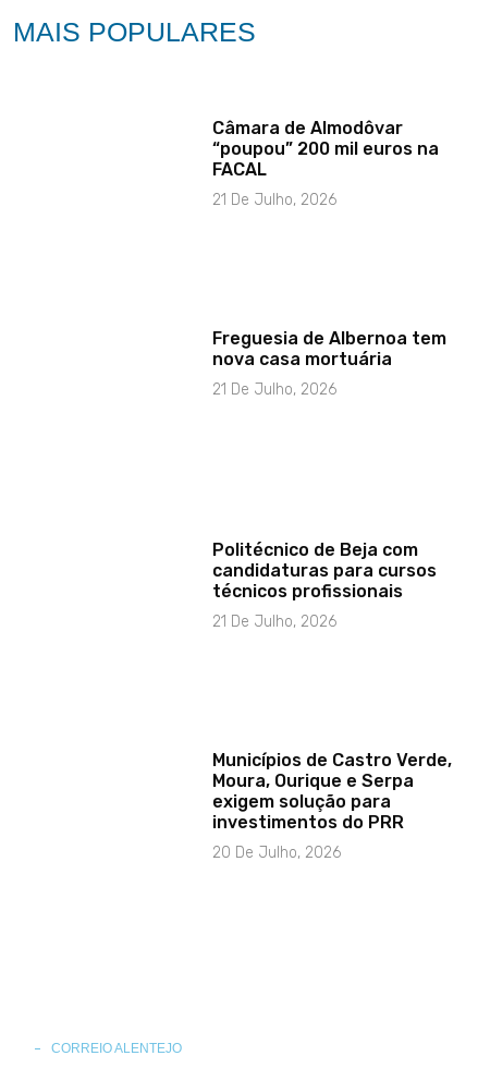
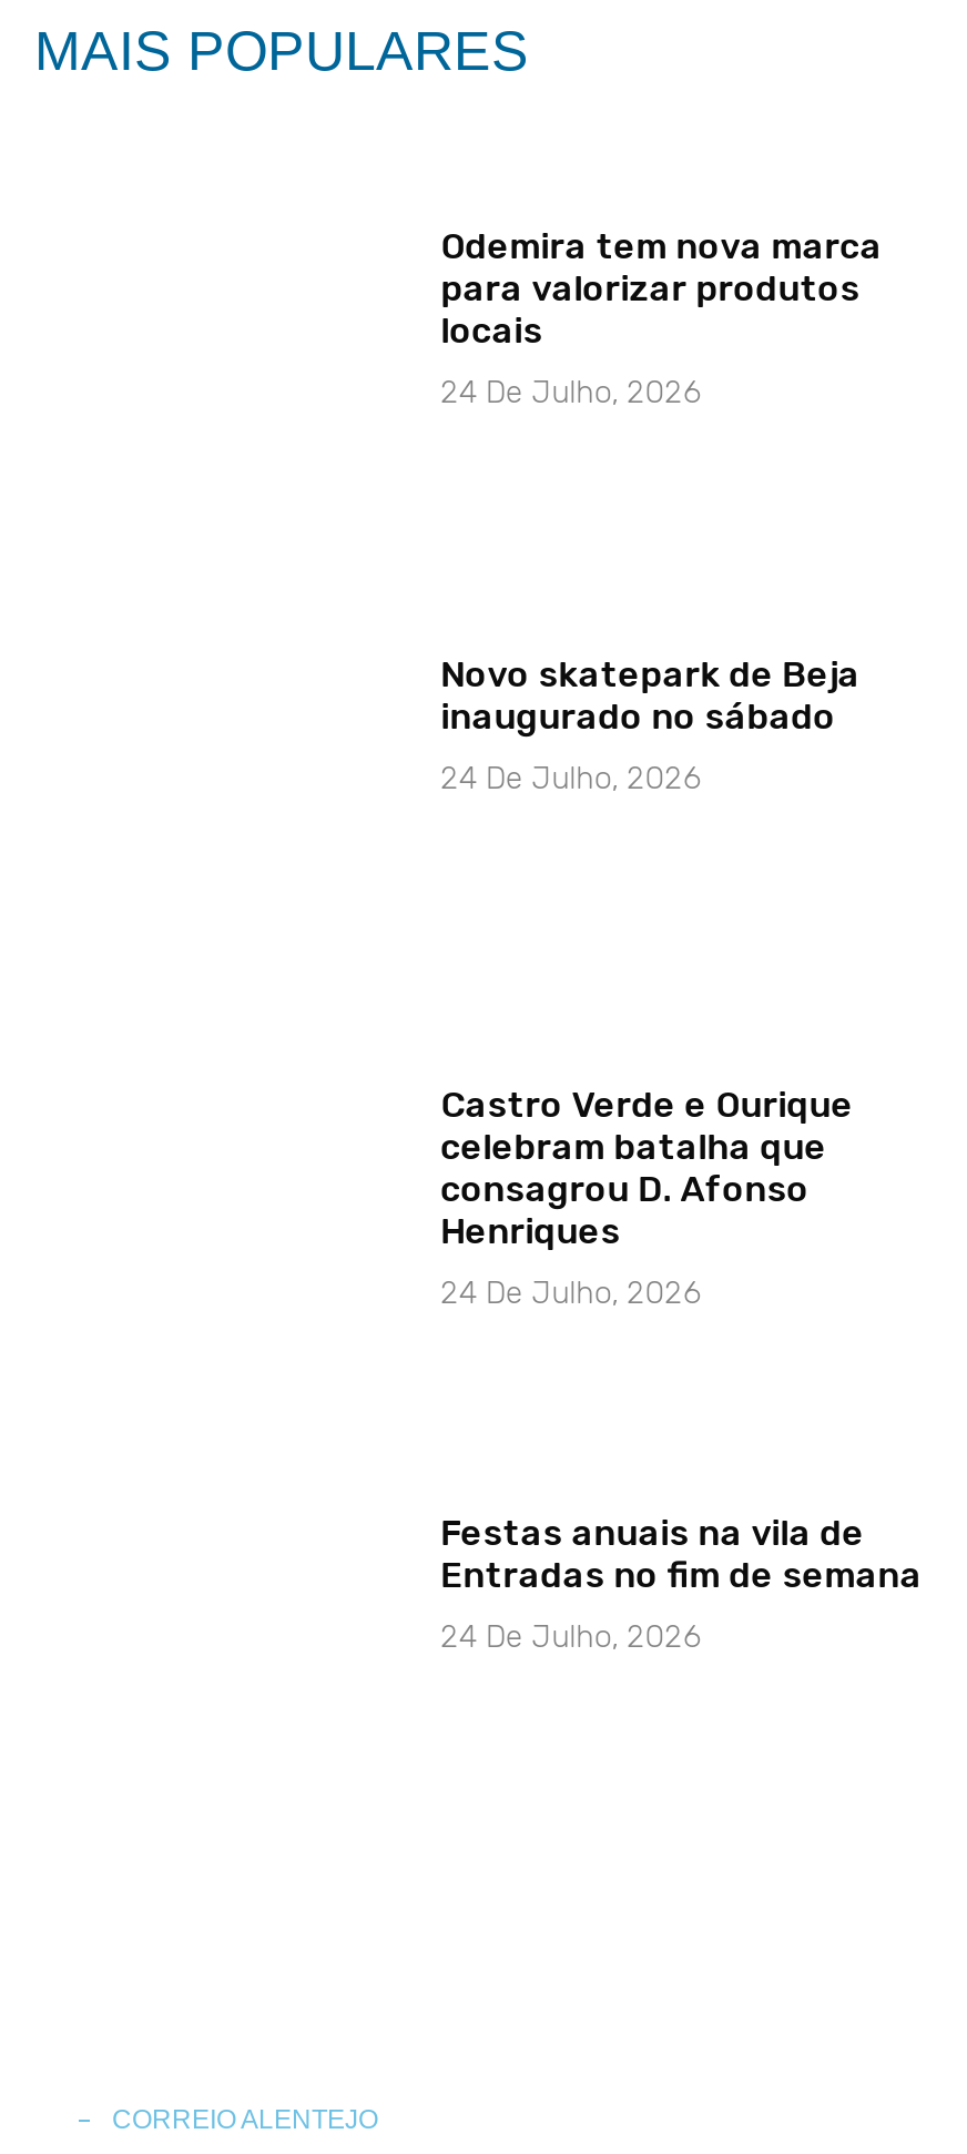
[213,118,439,180] Câmara de Almodôvar | “poupou” 200 mil euros na | FACAL -> [441,226,882,352] Odemira tem nova marca | para valorizar produtos | locais
[213,191,337,210] 21 De Julho, 2026 -> [441,374,700,412] 24 De Julho, 2026
[213,329,447,370] Freguesia de Albernoa tem | nova casa mortuária -> [441,654,860,739] Novo skatepark de Beja | inaugurado no sábado
[213,381,337,399] 21 De Julho, 2026 -> [441,761,700,799] 24 De Julho, 2026
[213,539,437,601] Politécnico de Beja com | candidaturas para cursos | técnicos profissionais -> [441,1083,853,1251] Castro Verde e Ourique | celebram batalha que | consagrou D. Afonso | Henriques
[213,612,337,631] 21 De Julho, 2026 -> [441,1274,700,1311] 24 De Julho, 2026
[213,750,452,832] Municípios de Castro Verde, | Moura, Ourique e Serpa | exigem solução para | investimentos do PRR -> [441,1511,922,1596] Festas anuais na vila de | Entradas no fim de semana
[213,843,341,862] 20 De Julho, 2026 -> [441,1618,700,1656] 24 De Julho, 2026

